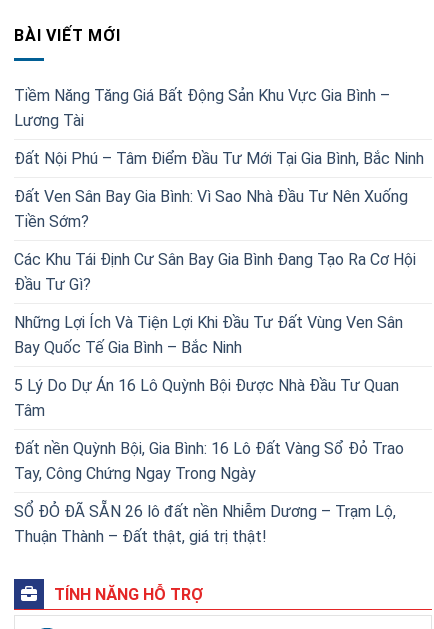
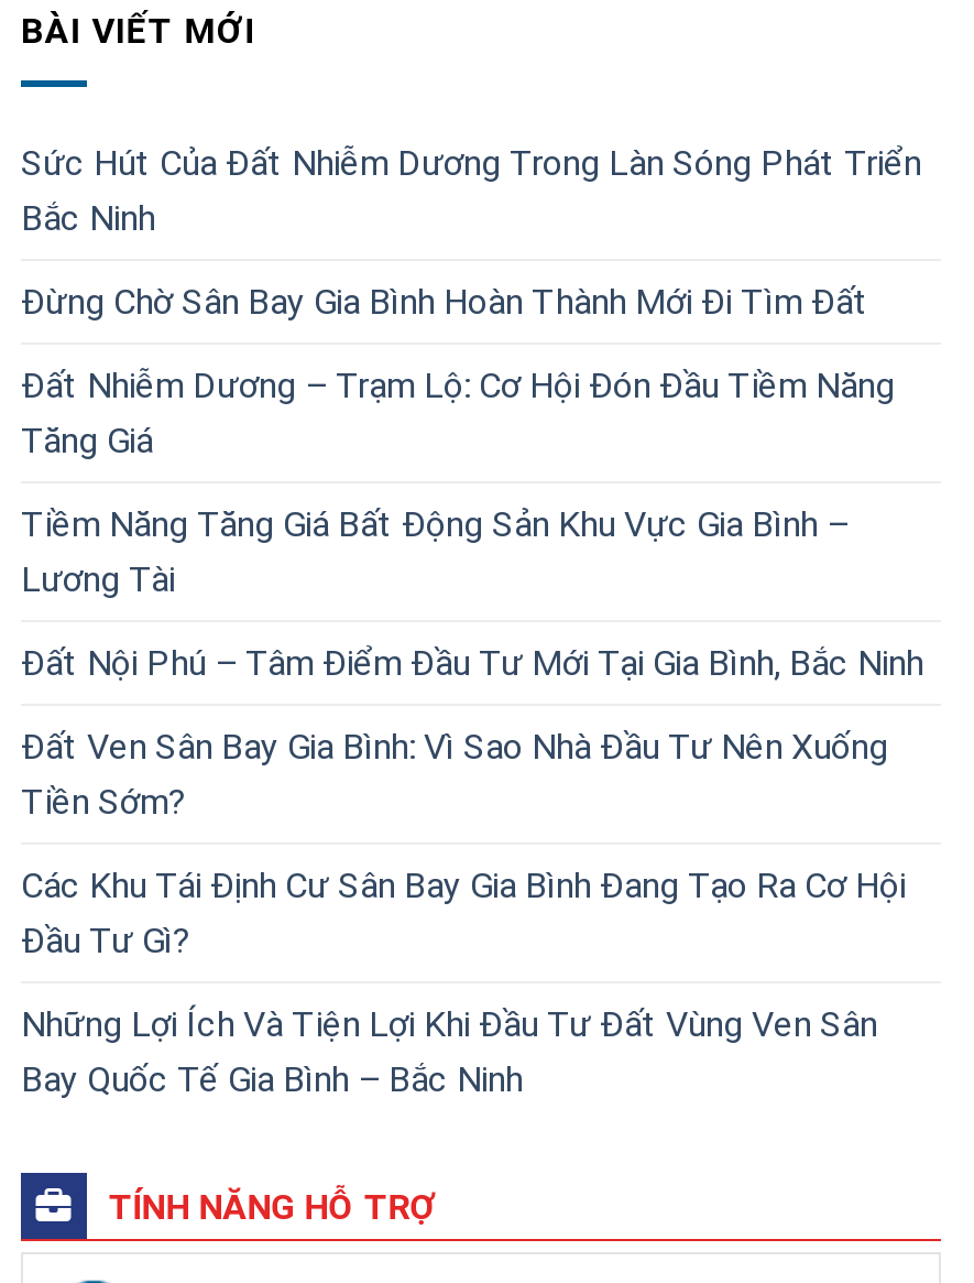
none -> [21,143,921,462] Sức Hút Của Đất Nhiễm Dương Trong Làn Sóng Phát Triển | Bắc Ninh | Đừng Chờ Sân Bay Gia Bình Hoàn Thành Mới Đi Tìm Đất | Đất Nhiễm Dương – Trạm Lộ: Cơ Hội Đón Đầu Tiềm Năng | Tăng Giá
moved [14,86,424,357] -> [21,504,923,1101]: Tiềm Năng Tăng Giá Bất Động Sản Khu Vực Gia Bình – | Lương Tài | Đất Nội Phú – Tâm Điểm Đầu Tư Mới Tại Gia Bình, Bắc Ninh | ... | Những Lợi Ích Và Tiện Lợi Khi Đầu Tư Đất Vùng Ven Sân | Bay Quốc Tế Gia Bình – Bắc Ninh
[14,376,404,546] 5 Lý Do Dự Án 16 Lô Quỳnh Bội Được Nhà Đầu Tư Quan | Tâm | Đất nền Quỳnh Bội, Gia Bình: 16 Lô Đất Vàng Sổ Đỏ Trao | Tay, Công Chứng Ngay Trong Ngày | SỔ ĐỎ ĐÃ SẴN 26 lô đất nền Nhiễm Dương – Trạm Lộ, | Thuận Thành – Đất thật, giá trị thật! -> none

